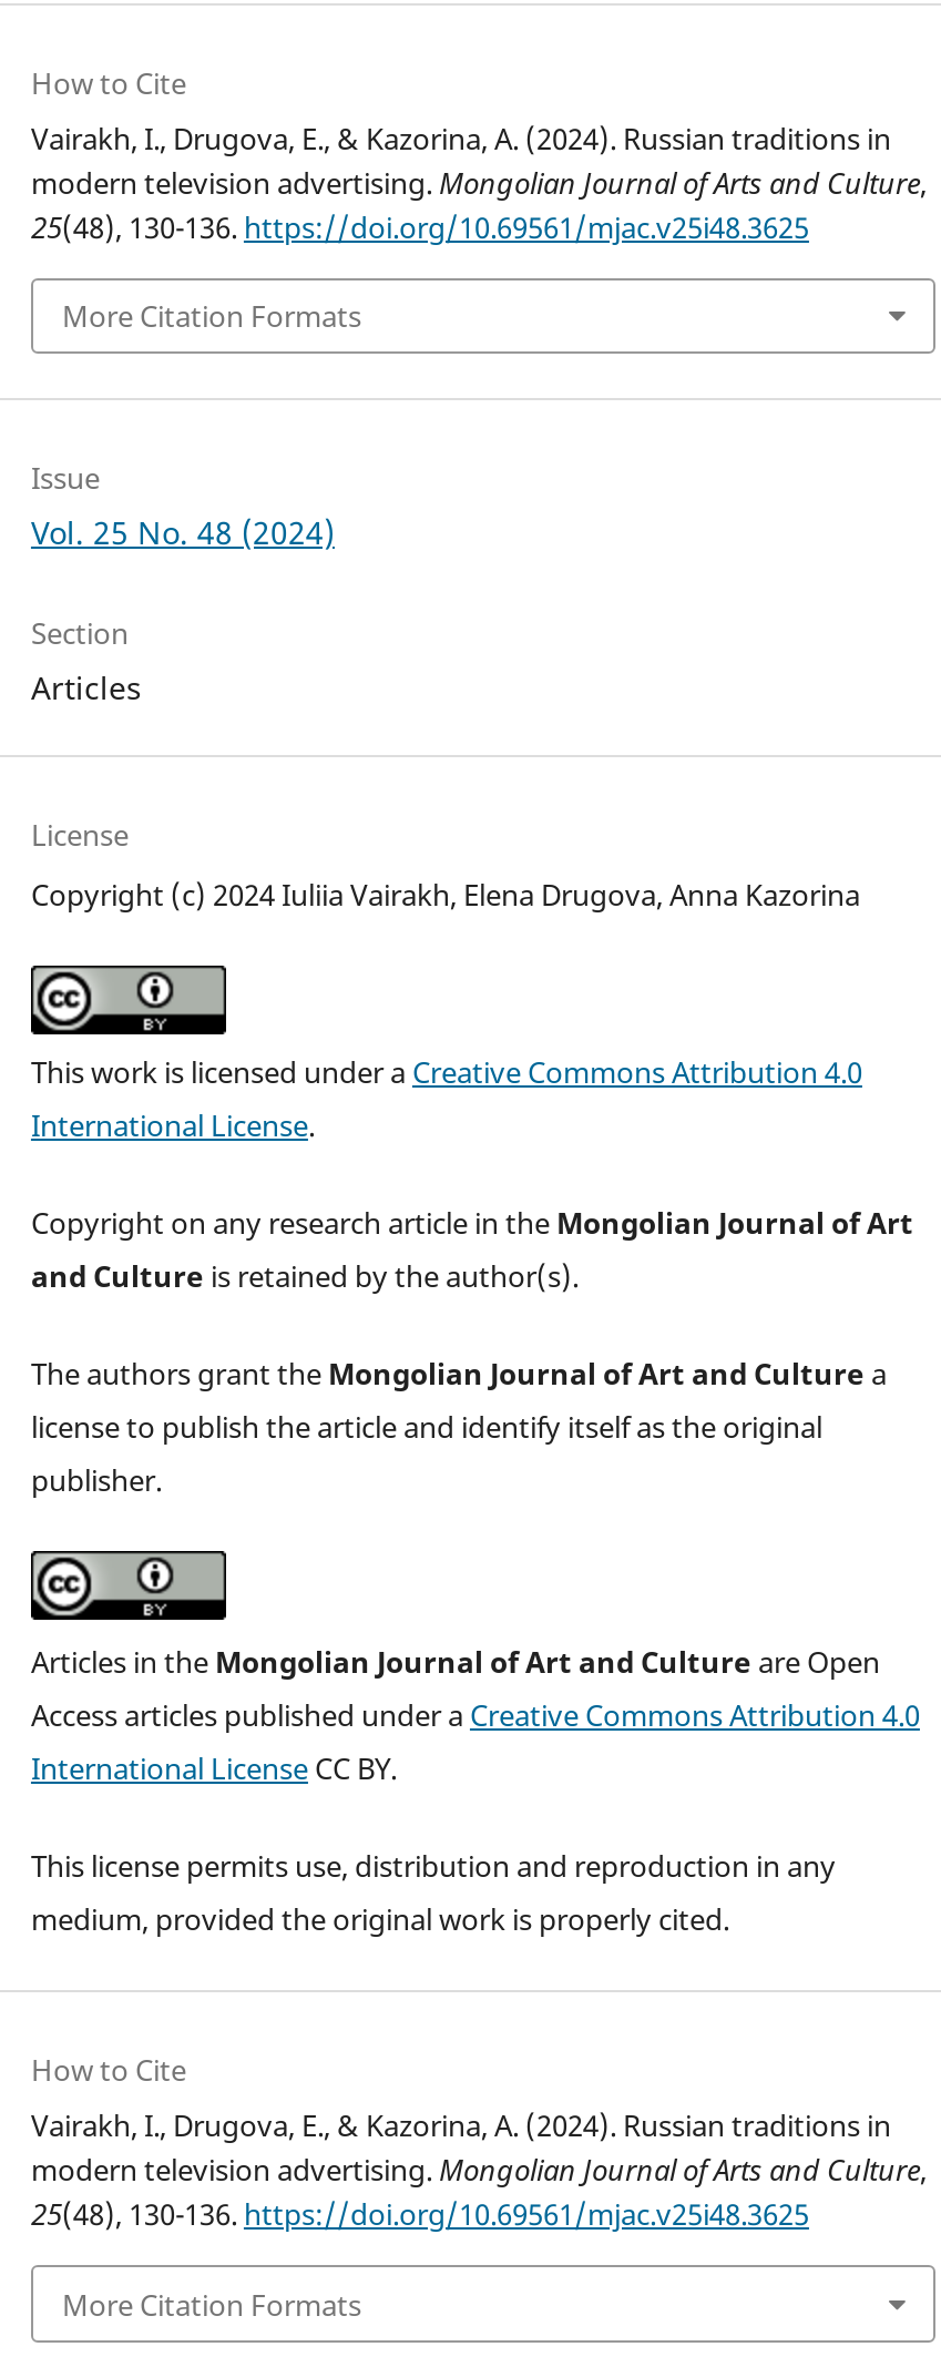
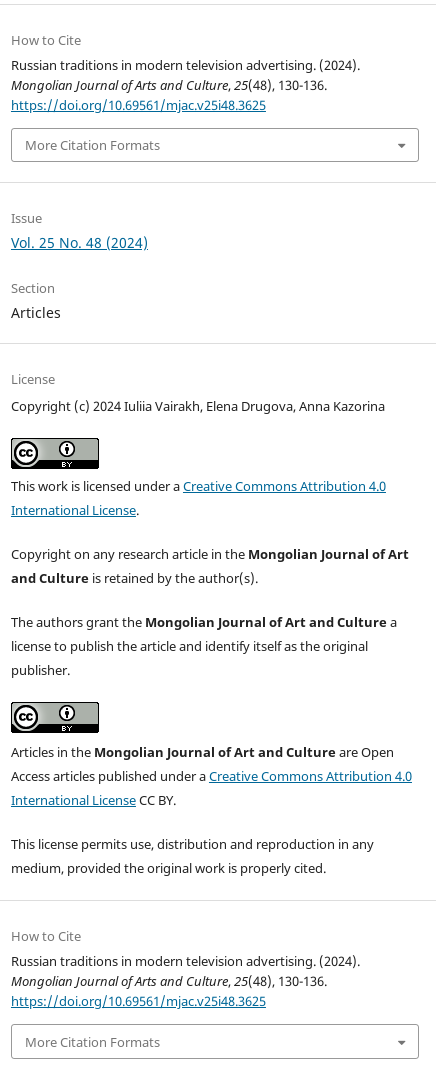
[31,118,927,247] Vairakh, I., Drugova, E., & Kazorina, A. (2024). Russian traditions in | modern television advertising. Mongolian Journal of Arts and Culture, | 25(48), 130-136. https://doi.org/10.69561/mjac.v25i48.3625 -> [11,56,360,114] Russian traditions in modern television advertising. (2024). | Mongolian Journal of Arts and Culture, 25(48), 130-136. | https://doi.org/10.69561/mjac.v25i48.3625
[31,2106,927,2235] Vairakh, I., Drugova, E., & Kazorina, A. (2024). Russian traditions in | modern television advertising. Mongolian Journal of Arts and Culture, | 25(48), 130-136. https://doi.org/10.69561/mjac.v25i48.3625 -> [11,952,360,1010] Russian traditions in modern television advertising. (2024). | Mongolian Journal of Arts and Culture, 25(48), 130-136. | https://doi.org/10.69561/mjac.v25i48.3625

